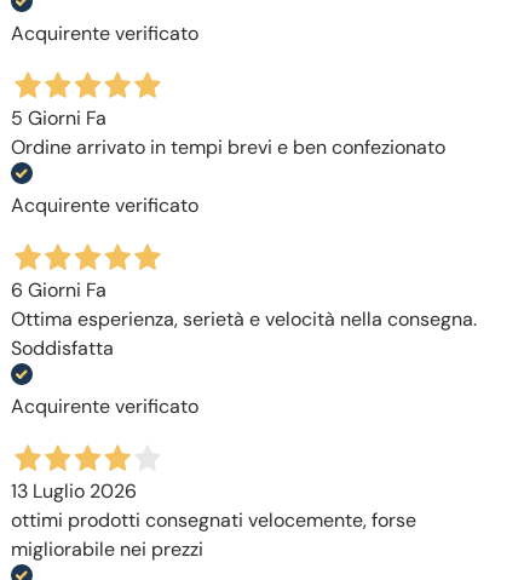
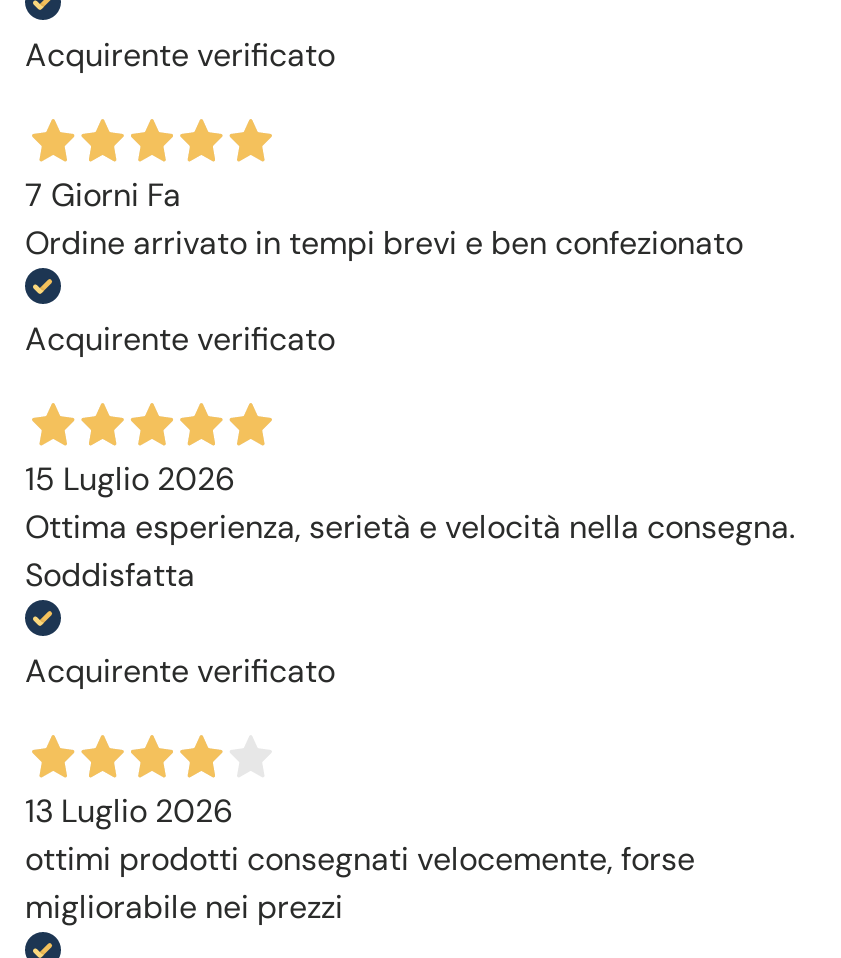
[11,106,106,131] 5 Giorni Fa -> [25,174,181,216] 7 Giorni Fa
[11,278,106,303] 6 Giorni Fa -> [25,458,235,500] 15 Luglio 2026

